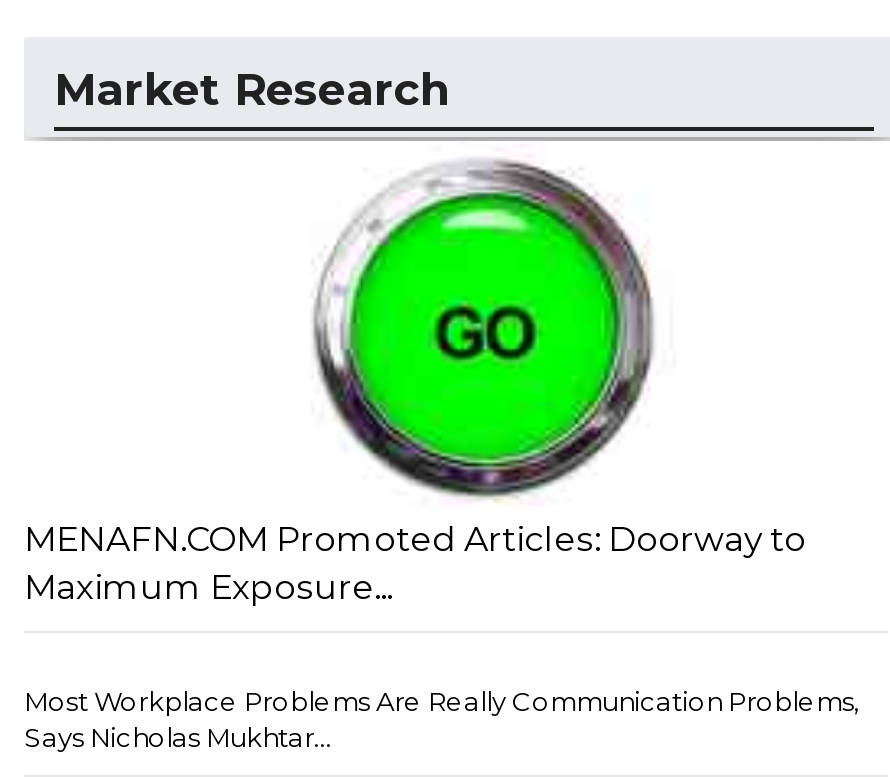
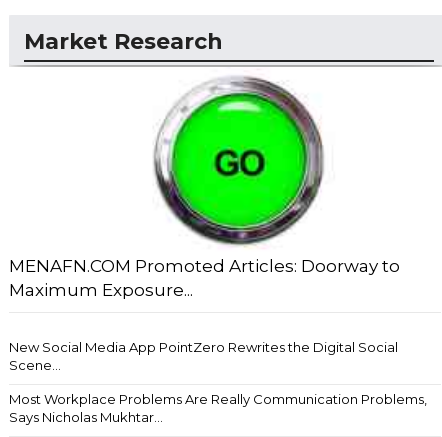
none -> [9,339,398,373] New Social Media App PointZero Rewrites the Digital Social | Scene...

